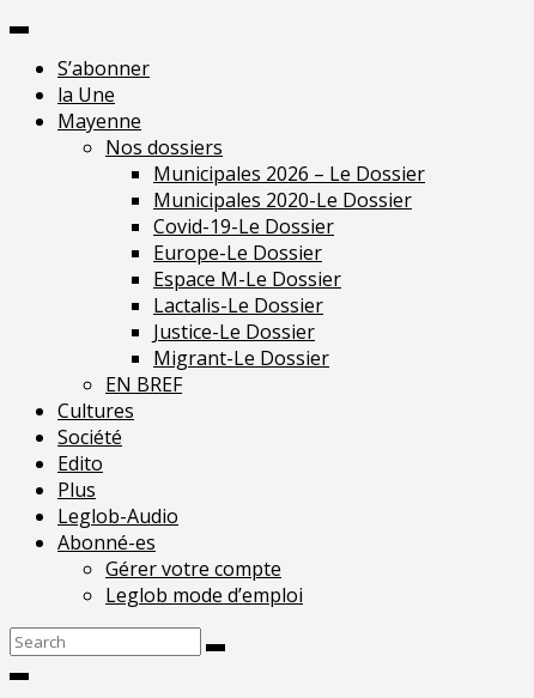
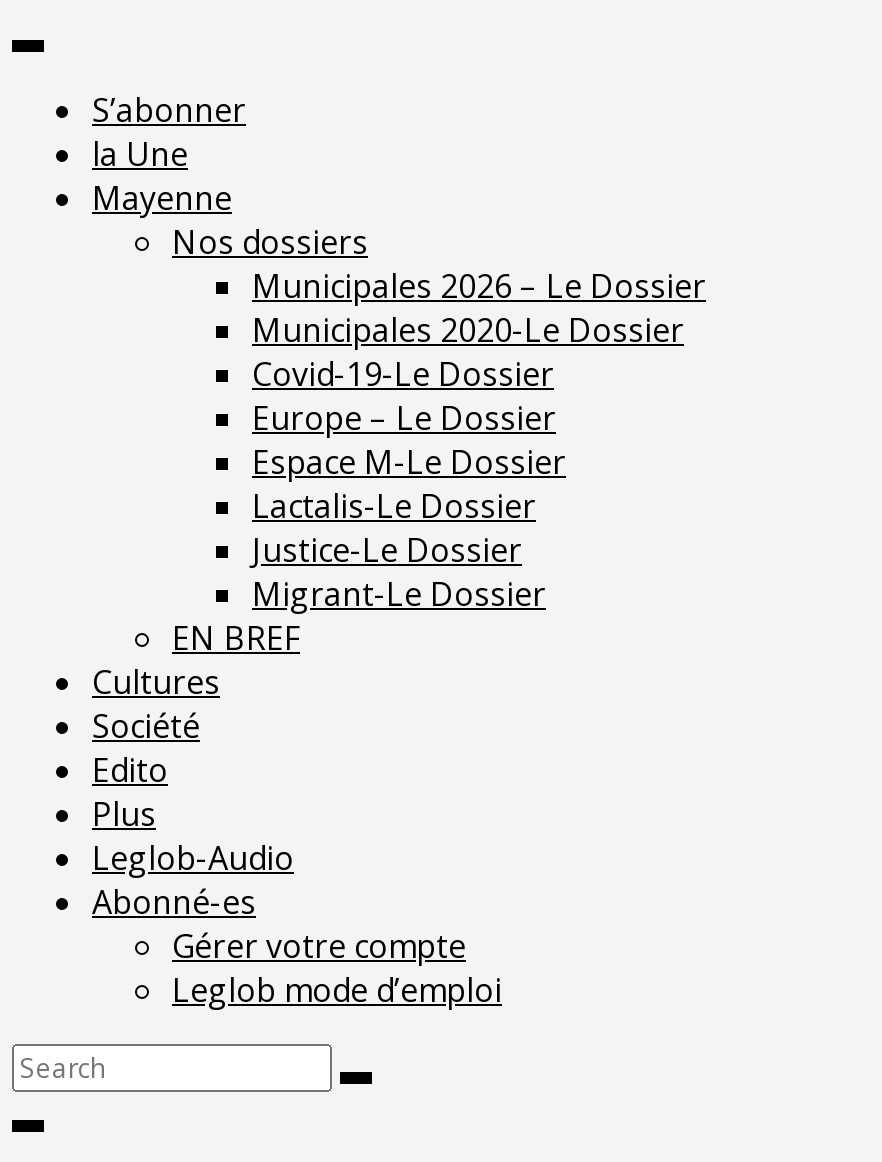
[153,239,322,266] Europe-Le Dossier -> [252,396,556,440] Europe – Le Dossier

